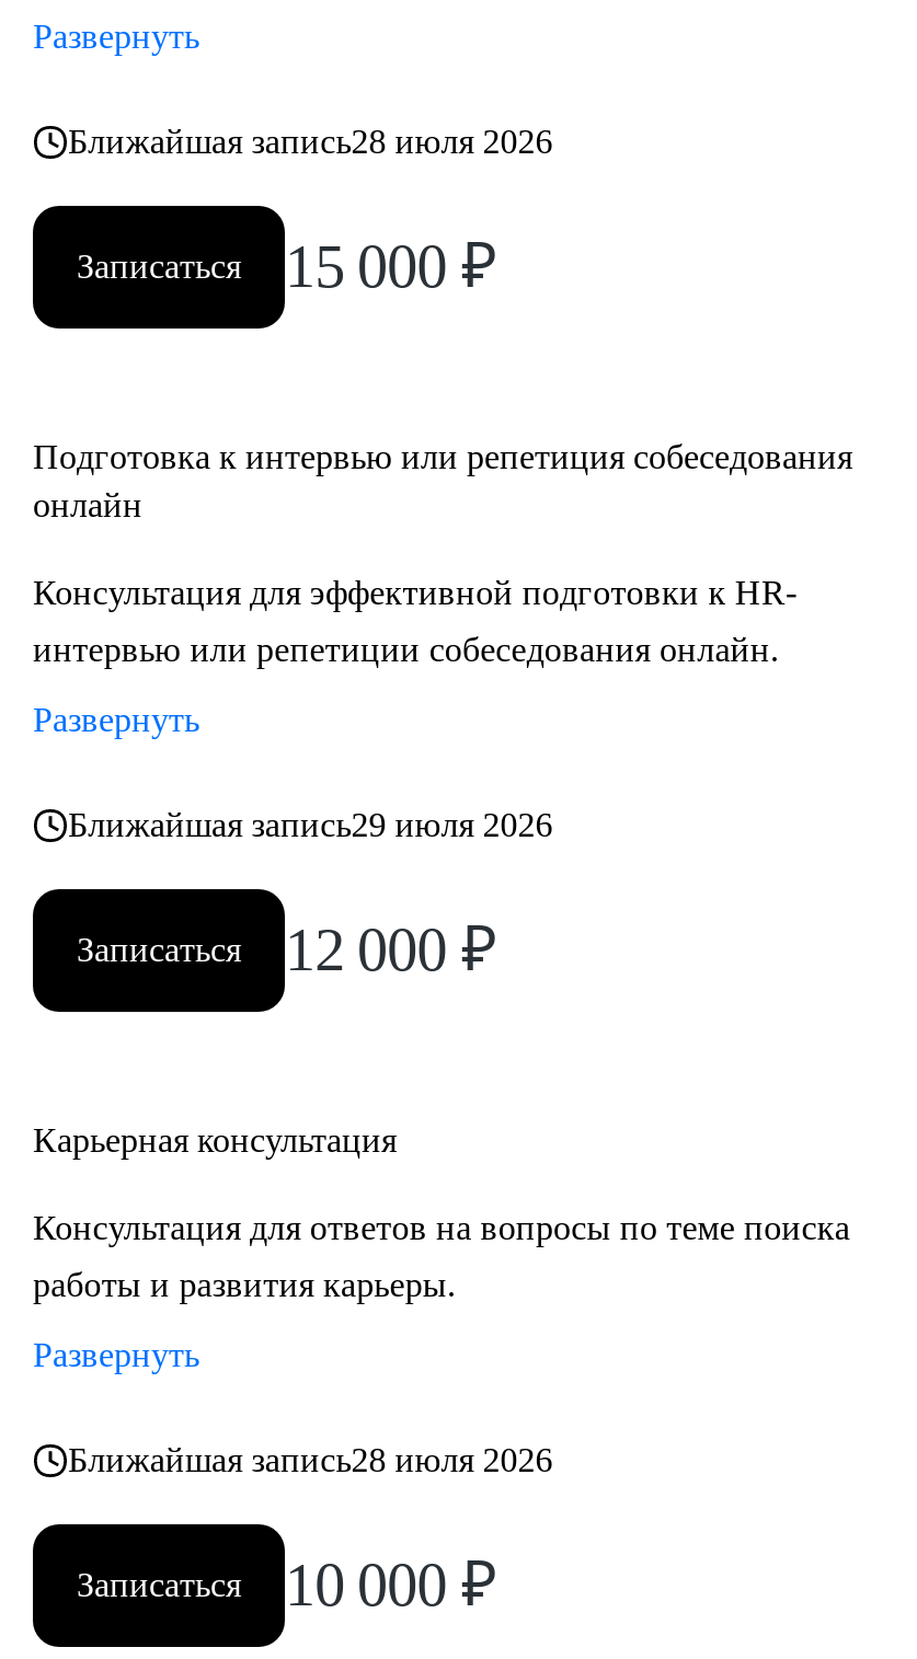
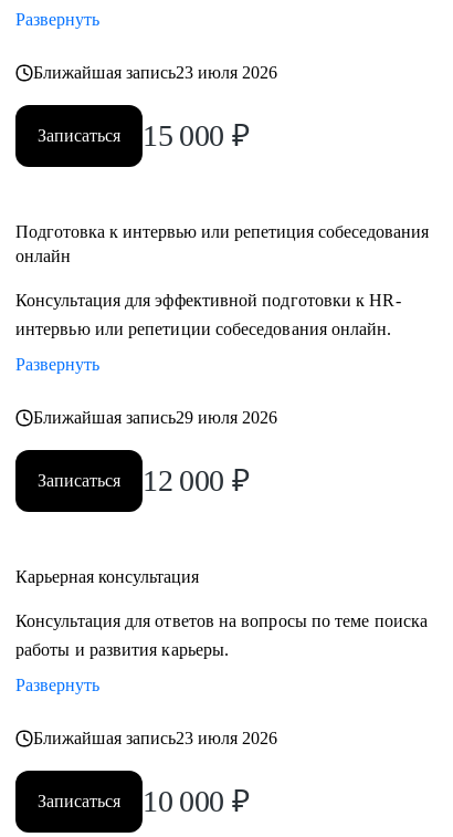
[68,123,553,160] Ближайшая запись28 июля 2026 -> [33,63,278,82] Ближайшая запись23 июля 2026
[68,1441,553,1478] Ближайшая запись28 июля 2026 -> [33,729,278,747] Ближайшая запись23 июля 2026

